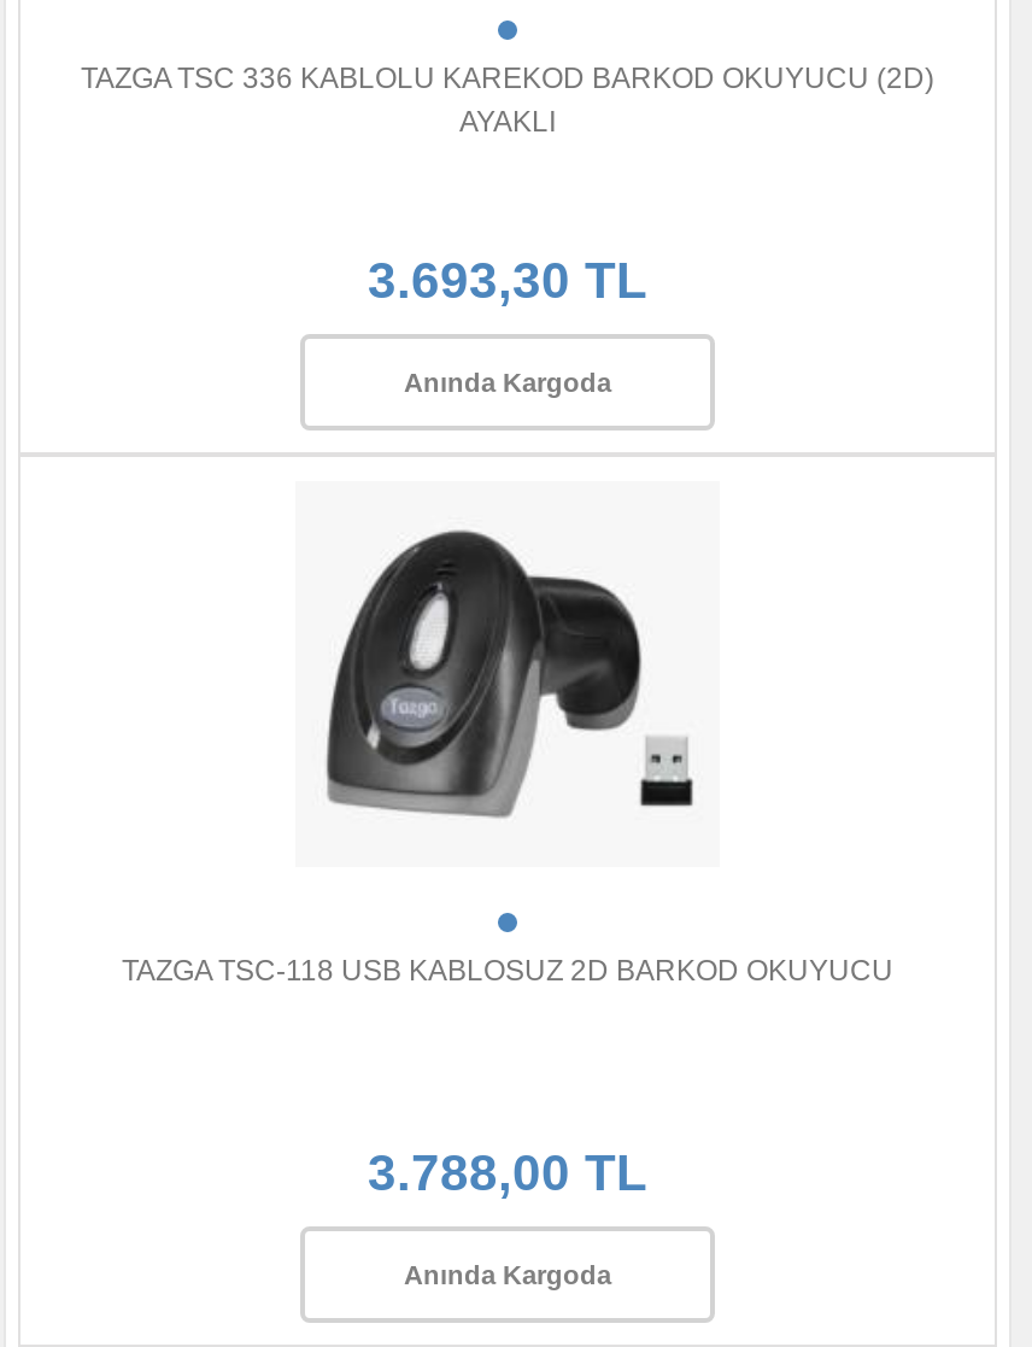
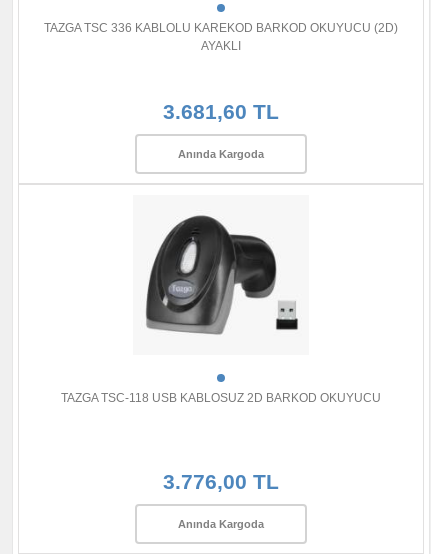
[368,252,647,308] 3.693,30 TL -> [163,100,279,123] 3.681,60 TL
[368,1144,647,1200] 3.788,00 TL -> [163,470,279,493] 3.776,00 TL

